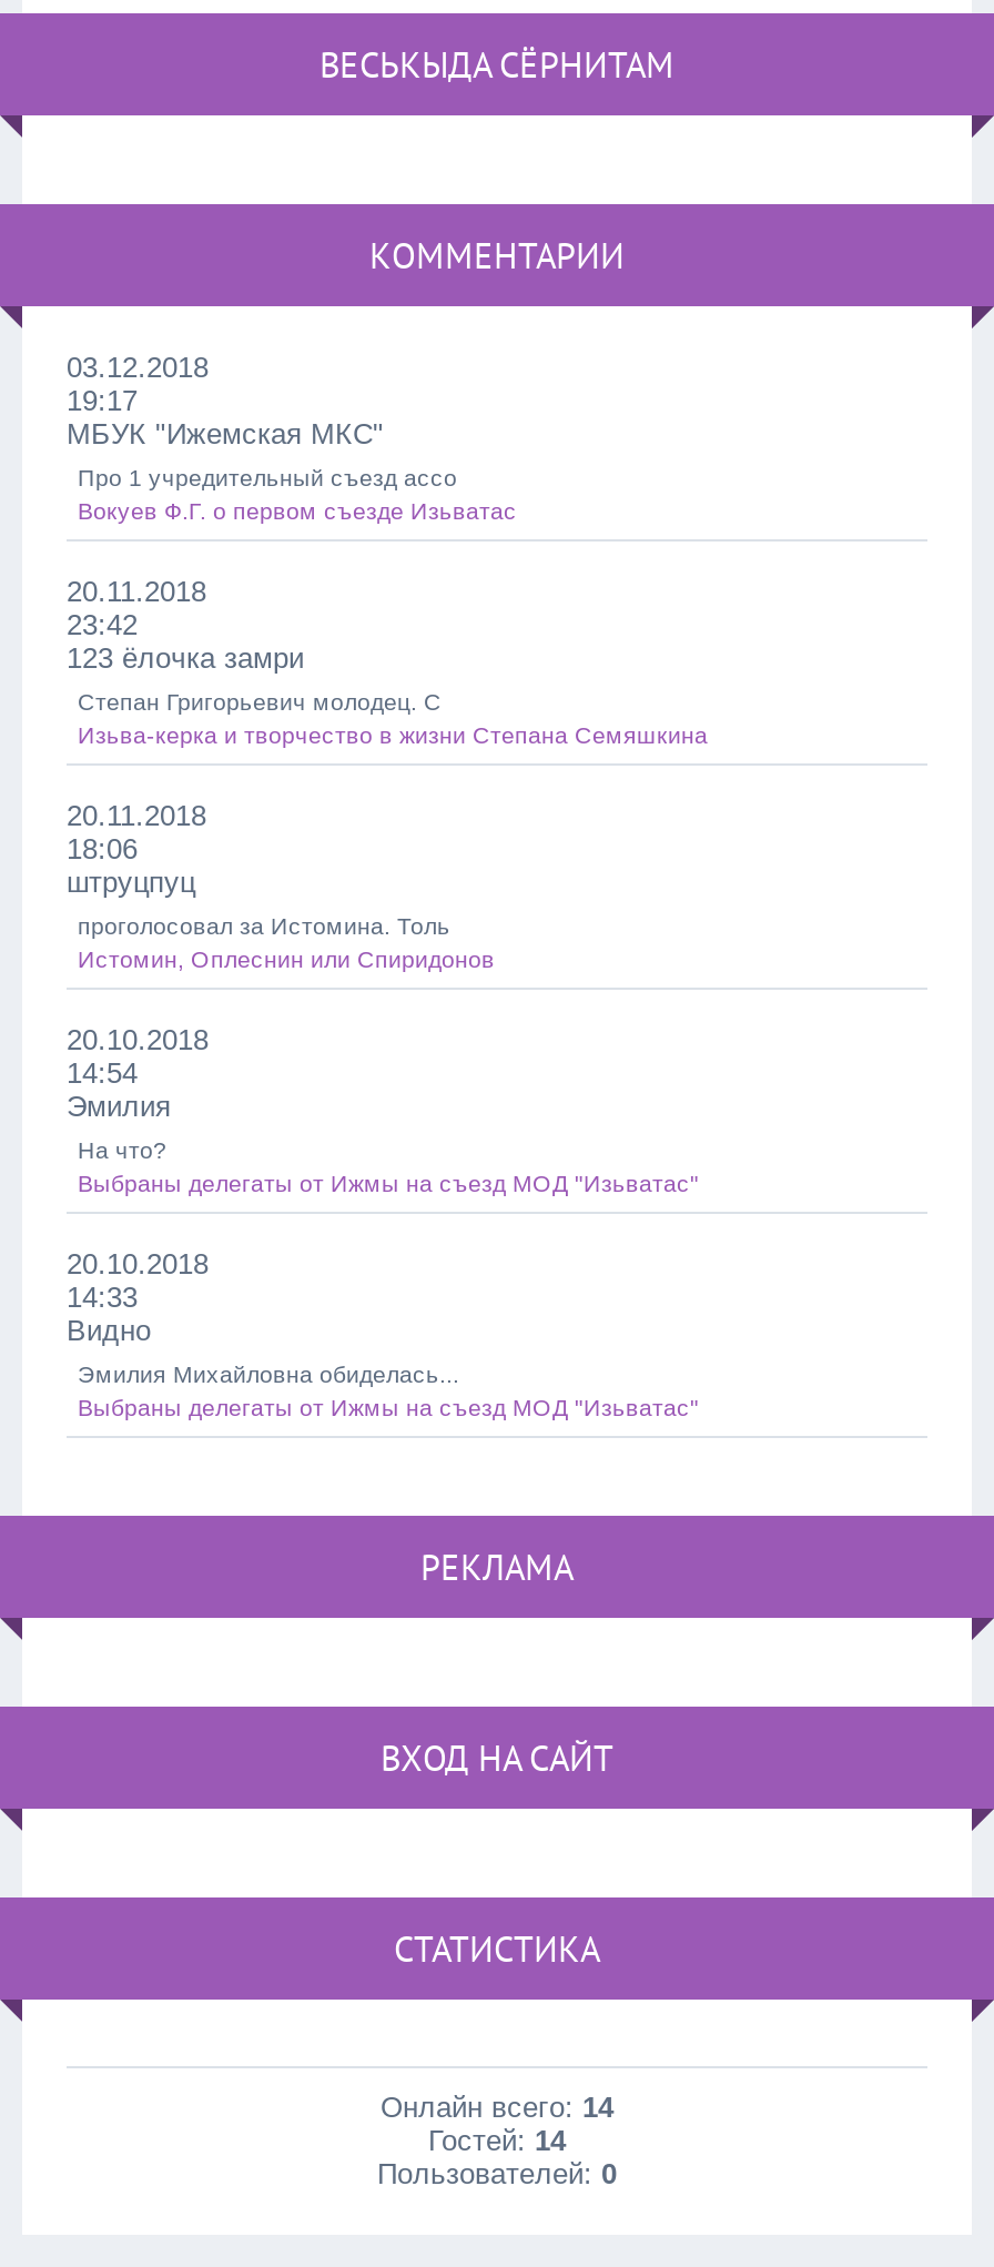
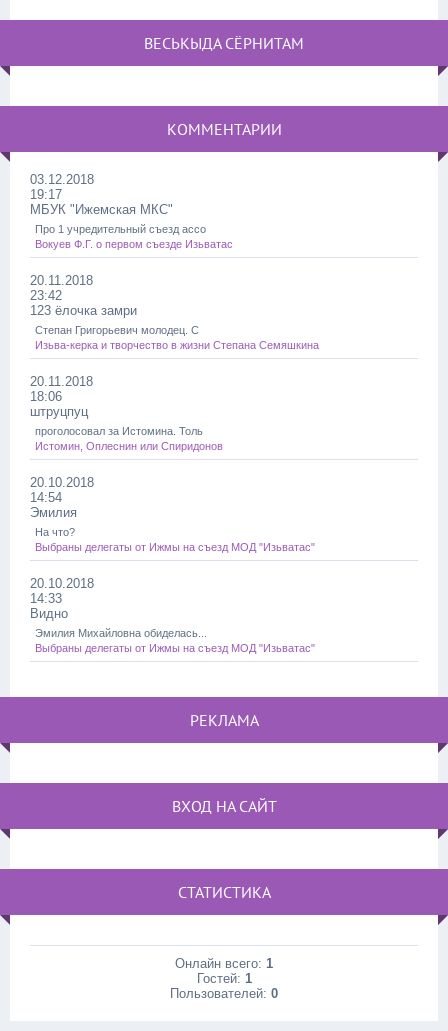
[381,2091,613,2124] Онлайн всего: 14 -> [175,956,273,971] Онлайн всего: 1
[428,2124,566,2157] Гостей: 14 -> [196,971,251,986] Гостей: 1

